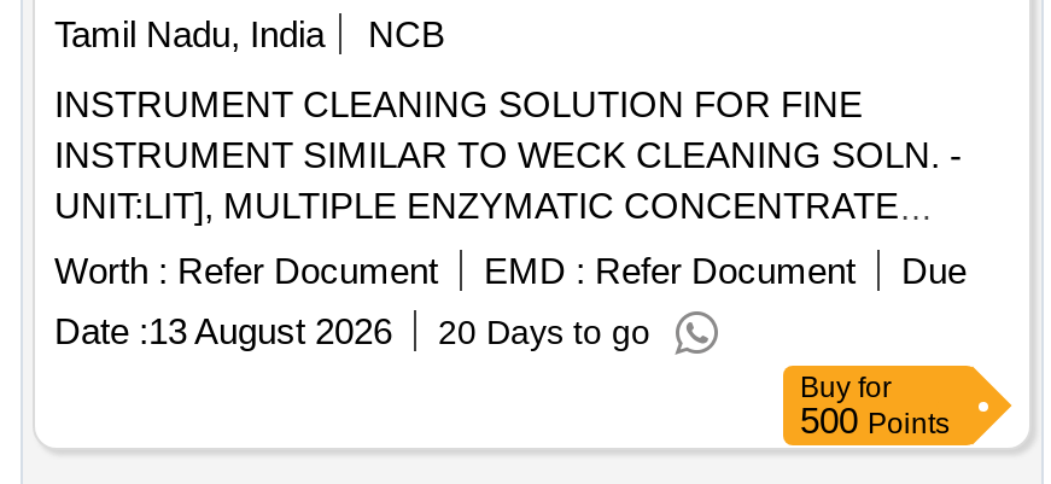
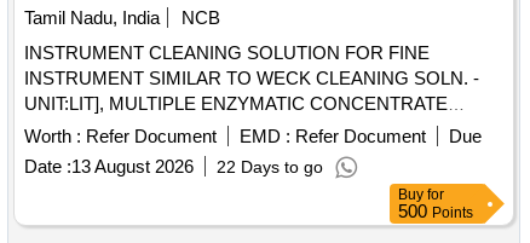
[54,311,650,352] Date : 13 August 2026 20 Days to go -> [24,156,323,177] Date : 13 August 2026 22 Days to go

